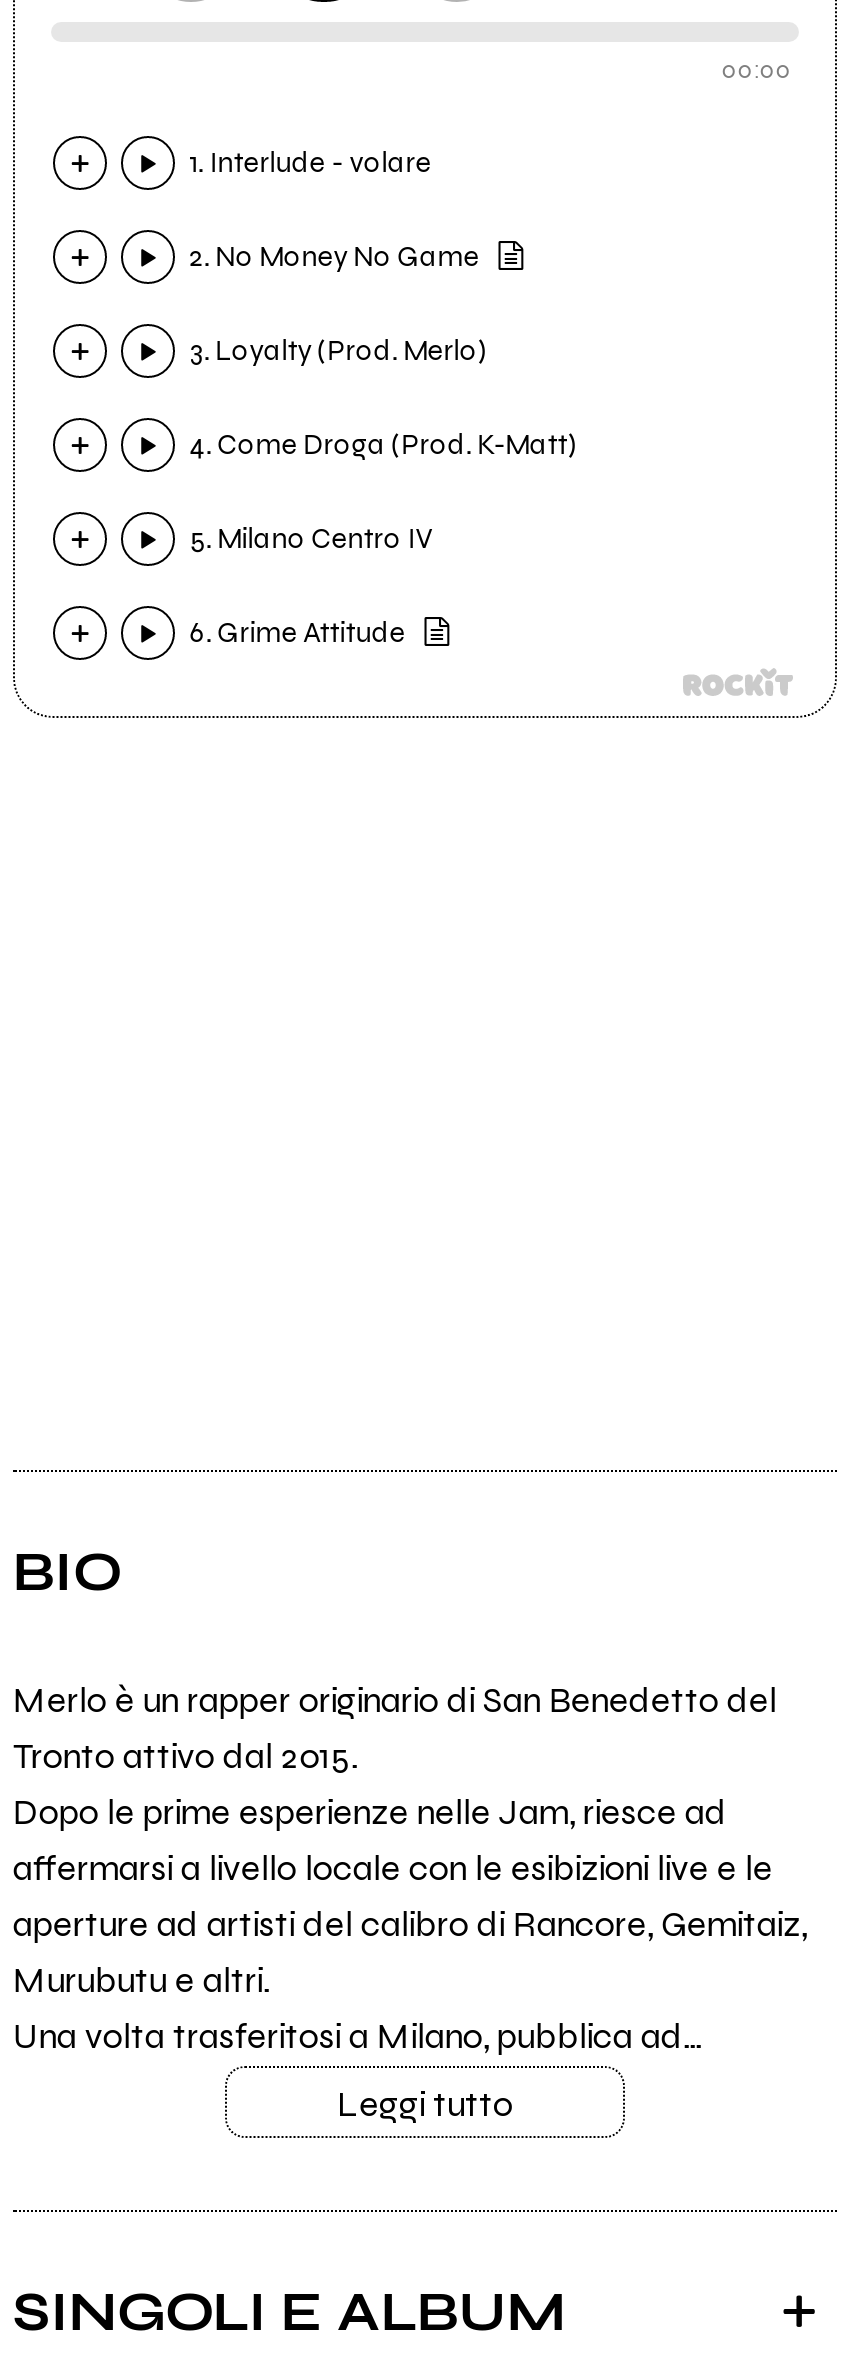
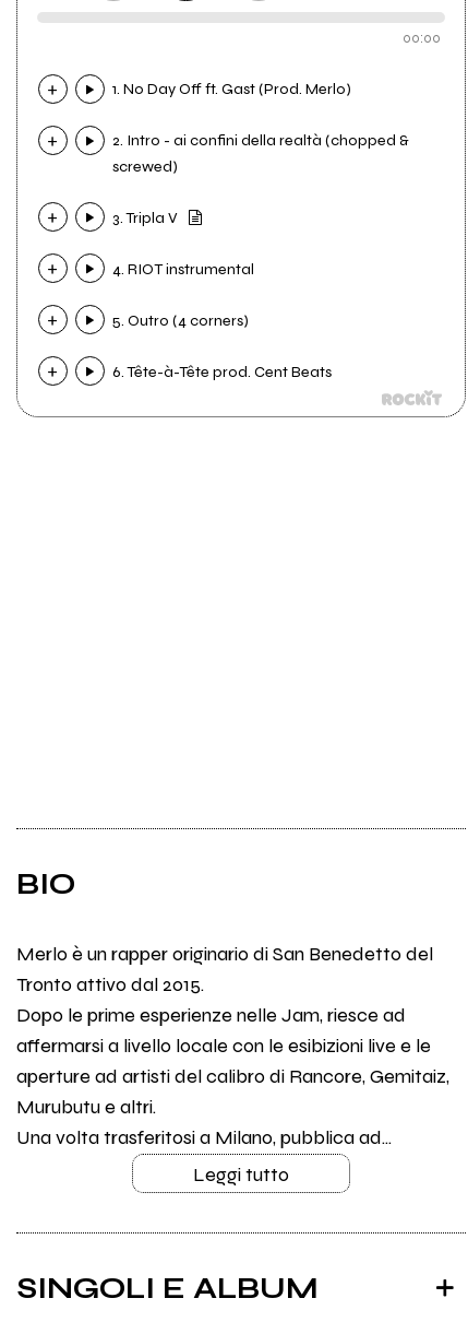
[190,147,432,181] 1. Interlude - volare -> [113,80,352,99] 1. No Day Off ft. Gast (Prod. Merlo)
[190,241,480,275] 2. No Money No Game -> [113,132,409,176] 2. Intro - ai confini della realtà (chopped & | screwed)
[190,335,488,369] 3. Loyalty (Prod. Merlo) -> [113,209,178,227] 3. Tripla V
[190,429,578,463] 4. Come Droga (Prod. K-Matt) -> [113,260,255,279] 4. RIOT instrumental
[190,523,434,557] 5. Milano Centro IV -> [113,311,249,330] 5. Outro (4 corners)
[190,617,406,651] 6. Grime Attitude -> [113,363,332,381] 6. Tête-à-Tête prod. Cent Beats

